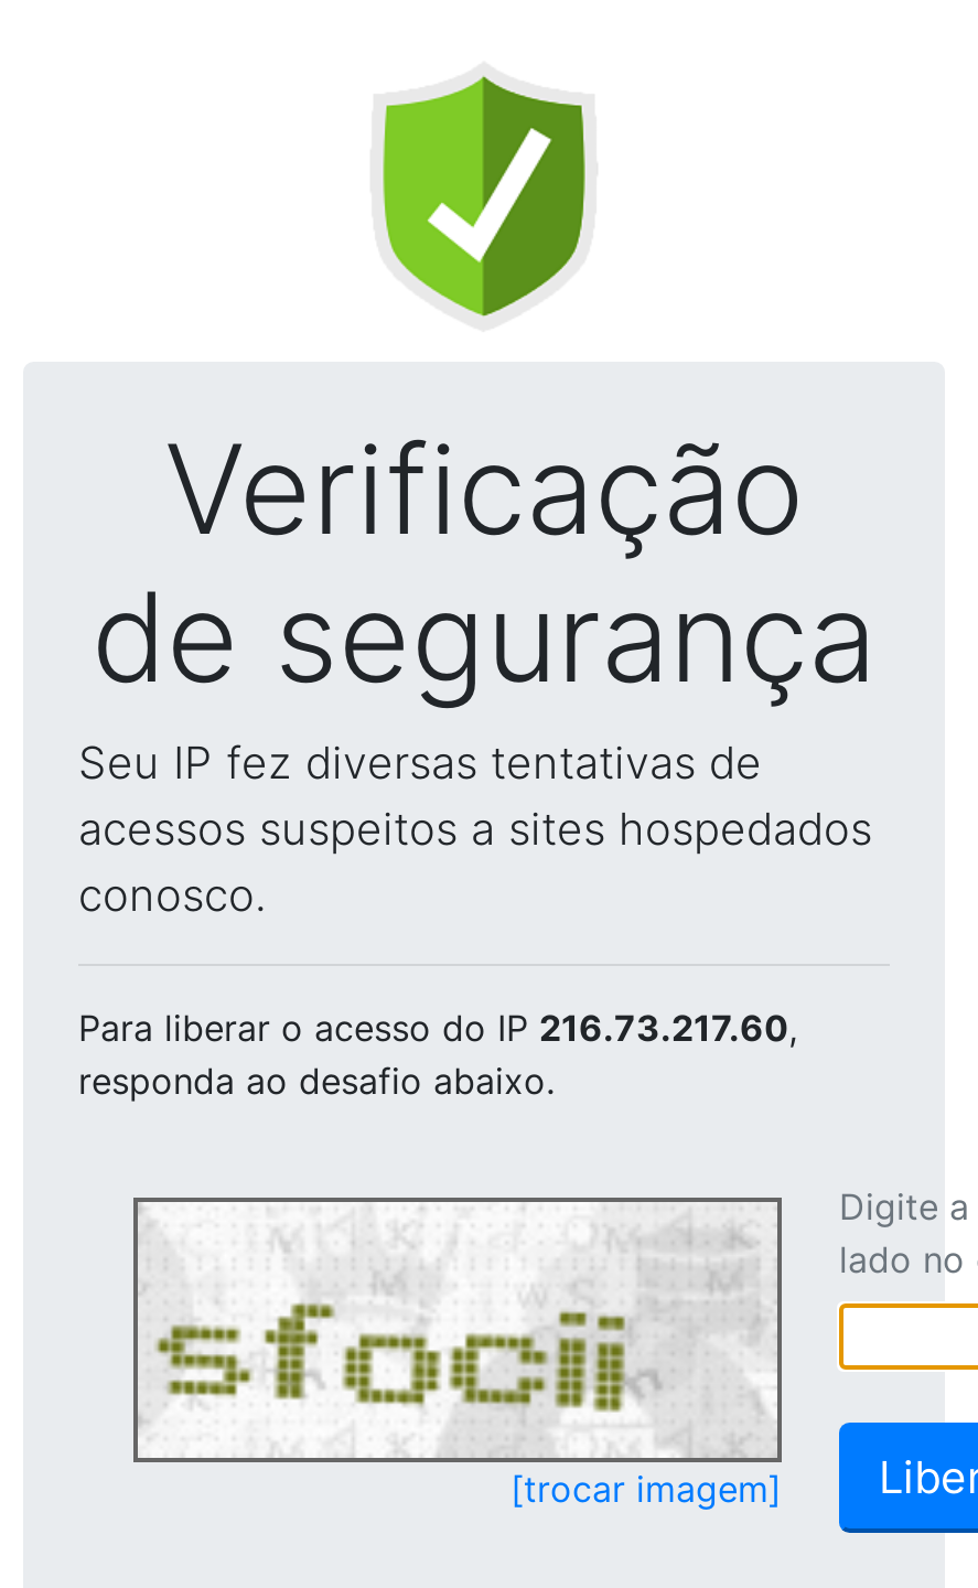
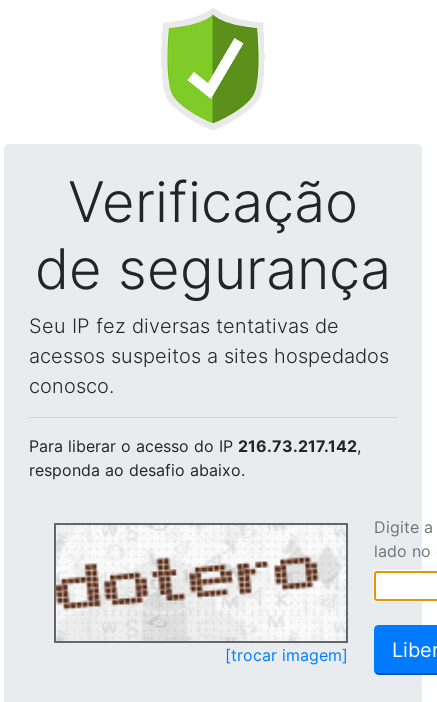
[78,1006,797,1050] Para liberar o acesso do IP 216.73.217.60, -> [29,436,361,456] Para liberar o acesso do IP 216.73.217.142,
[138,1224,769,1453] [image] -> [55,536,340,640] [image]

